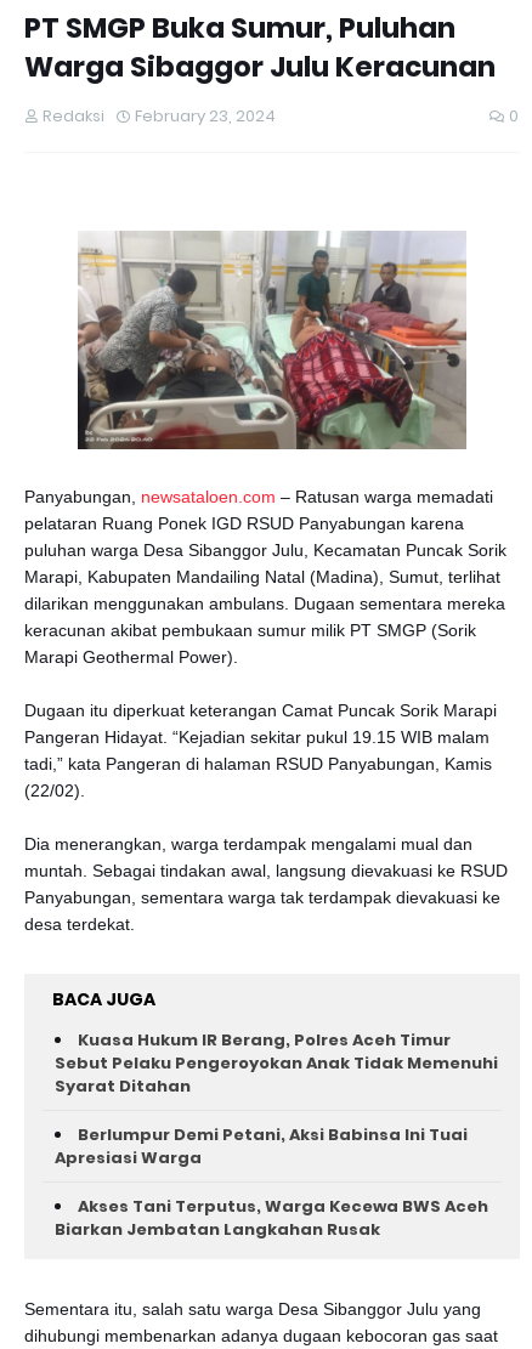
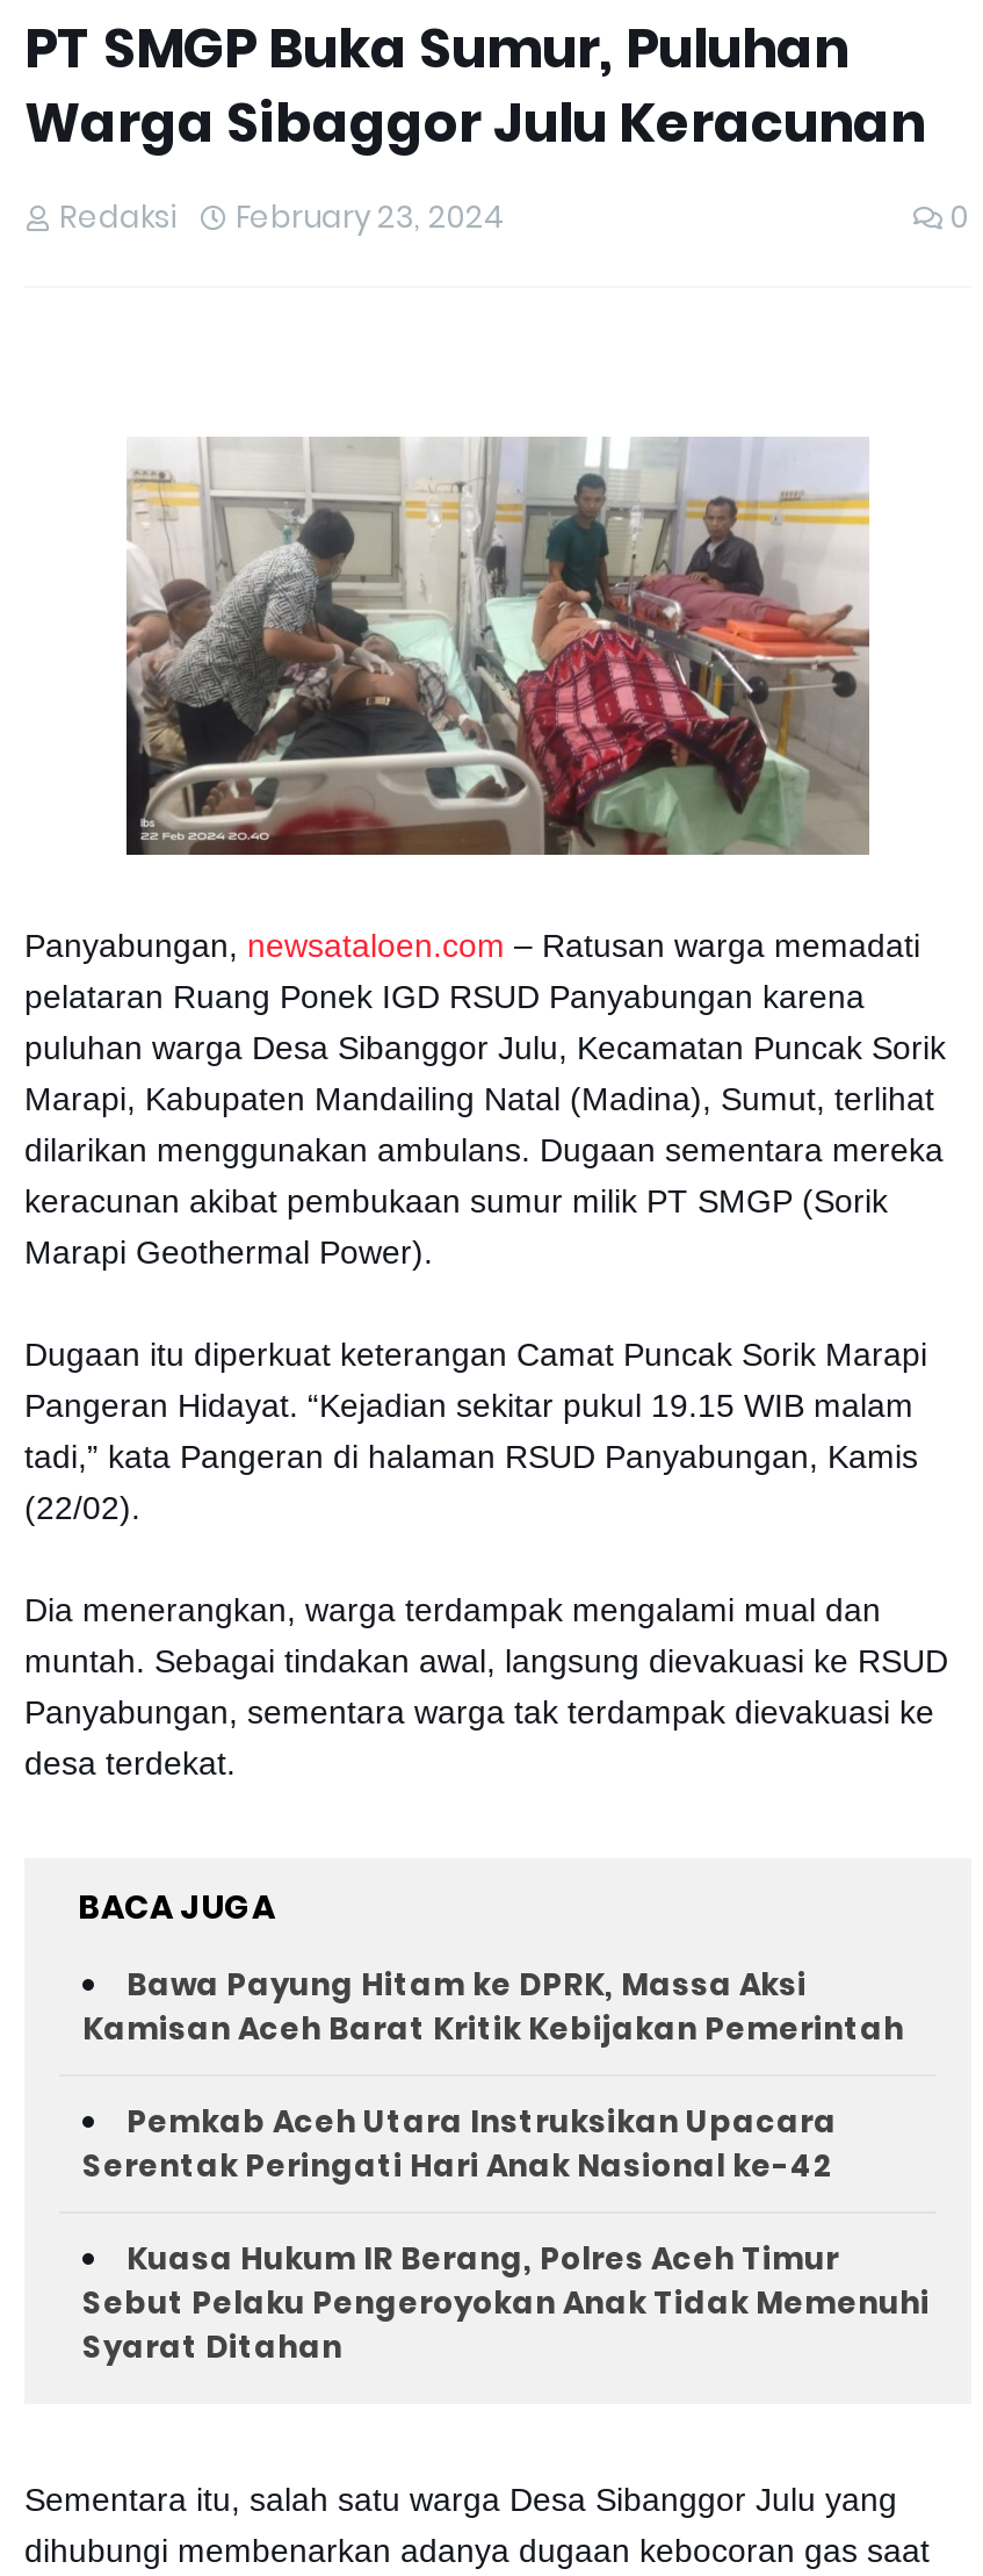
none -> [82,1963,904,2188] Bawa Payung Hitam ke DPRK, Massa Aksi | Kamisan Aceh Barat Kritik Kebijakan Pemerintah | Pemkab Aceh Utara Instruksikan Upacara | Serentak Peringati Hari Anak Nasional ke-42
moved [55,1028,498,1098] -> [82,2237,930,2369]: Kuasa Hukum IR Berang, Polres Aceh Timur | Sebut Pelaku Pengeroyokan Anak Tidak Memenuhi | Syarat Ditahan
[55,1123,488,1241] Berlumpur Demi Petani, Aksi Babinsa Ini Tuai | Apresiasi Warga | Akses Tani Terputus, Warga Kecewa BWS Aceh | Biarkan Jembatan Langkahan Rusak -> none

